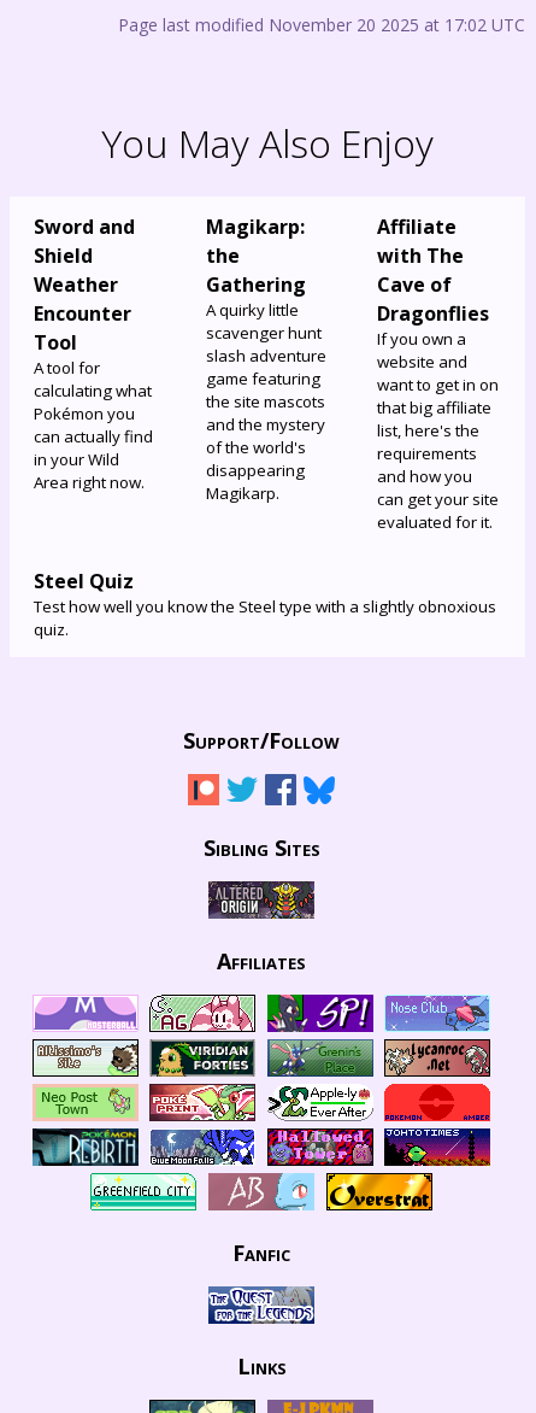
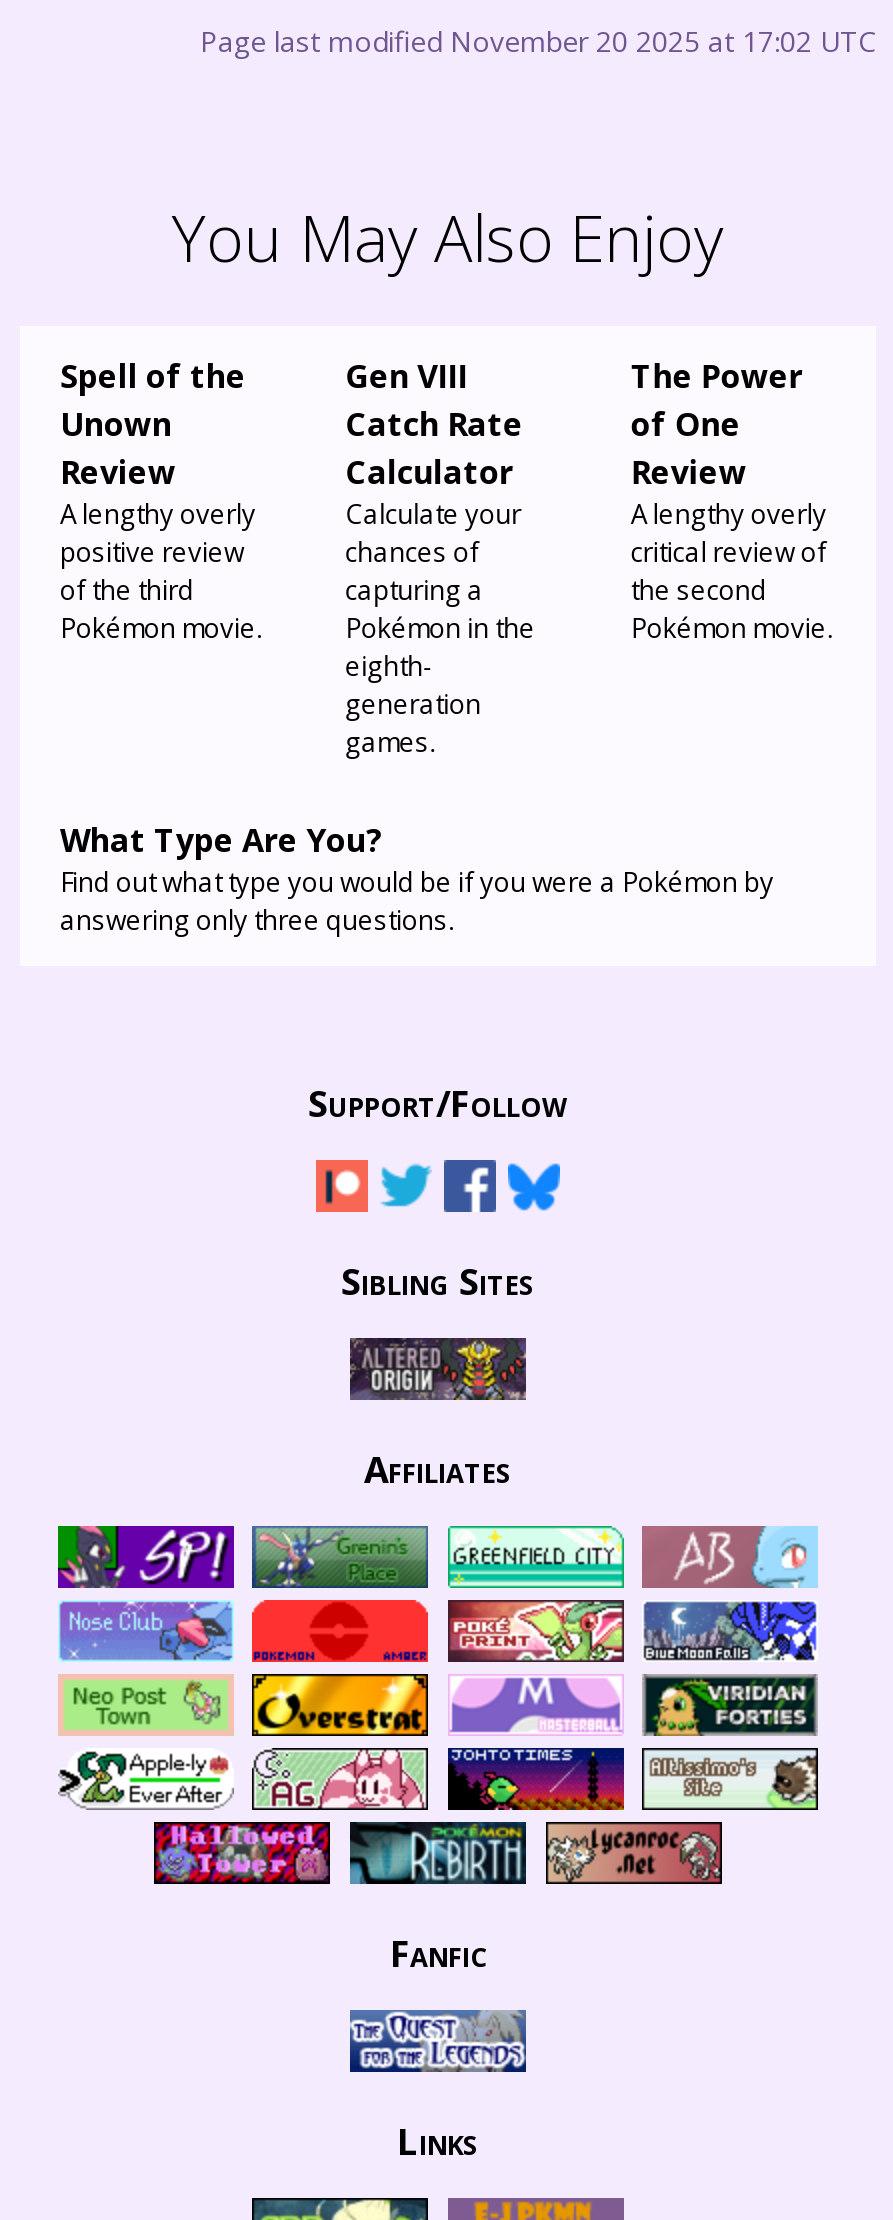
[34,214,153,493] Sword and | Shield | Weather | Encounter | Tool | A tool for | calculating what | Pokémon you | can actually find | in your Wild | Area right now. -> [60,355,262,647] Spell of the | Unown | Review | A lengthy overly | positive review | of the third | Pokémon movie.
[206,214,326,504] Magikarp: | the | Gathering | A quirky little | scavenger hunt | slash adventure | game featuring | the site mascots | and the mystery | of the world's | disappearing | Magikarp. -> [345,355,535,761] Gen VIII | Catch Rate | Calculator | Calculate your | chances of | capturing a | Pokémon in the | eighth- | generation | games.
[377,214,499,533] Affiliate | with The | Cave of | Dragonflies | If you own a | website and | want to get in on | that big affiliate | list, here's the | requirements | and how you | can get your site | evaluated for it. -> [631,355,833,647] The Power | of One | Review | A lengthy overly | critical review of | the second | Pokémon movie.
[34,568,496,640] Steel Quiz | Test how well you know the Steel type with a slightly obnoxious | quiz. -> [60,818,774,938] What Type Are You? | Find out what type you would be if you were a Pokémon by | answering only three questions.
[31,993,491,1212] [image] -> [56,1524,820,1886] [image]

